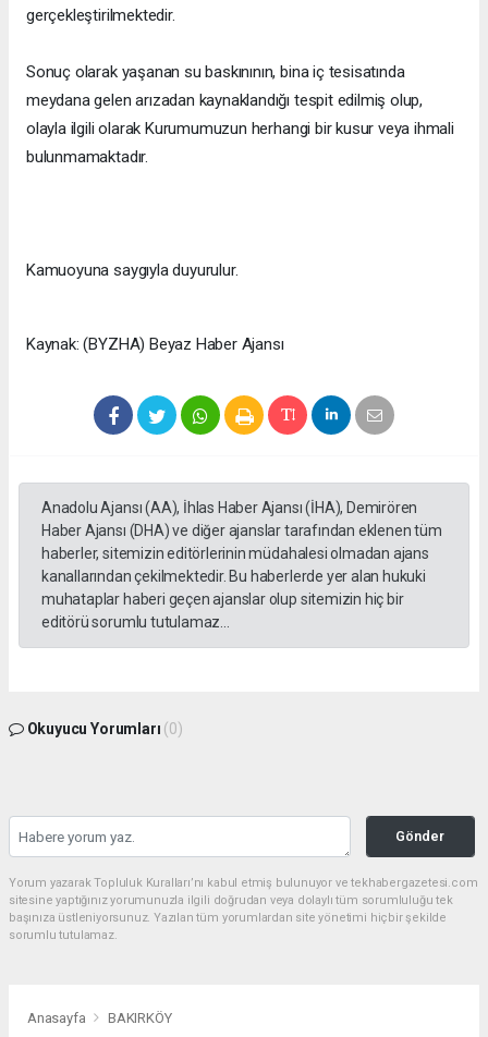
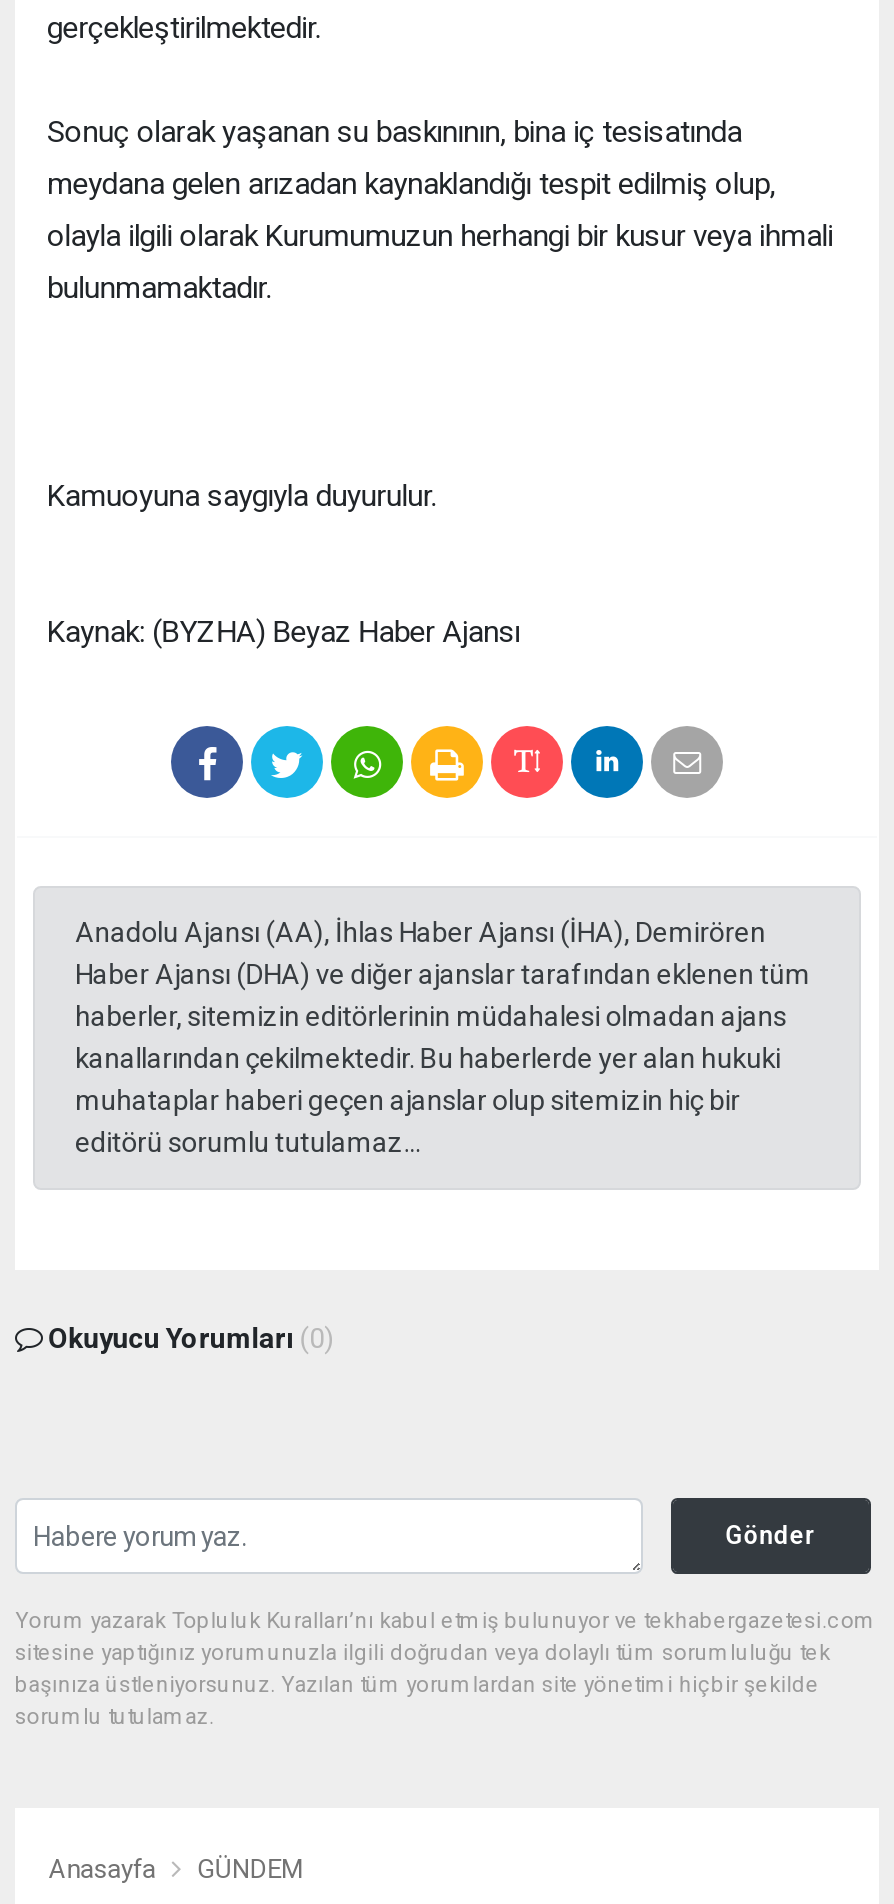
[108,1010,171,1027] BAKIRKÖY -> [197,1855,303,1885] GÜNDEM

